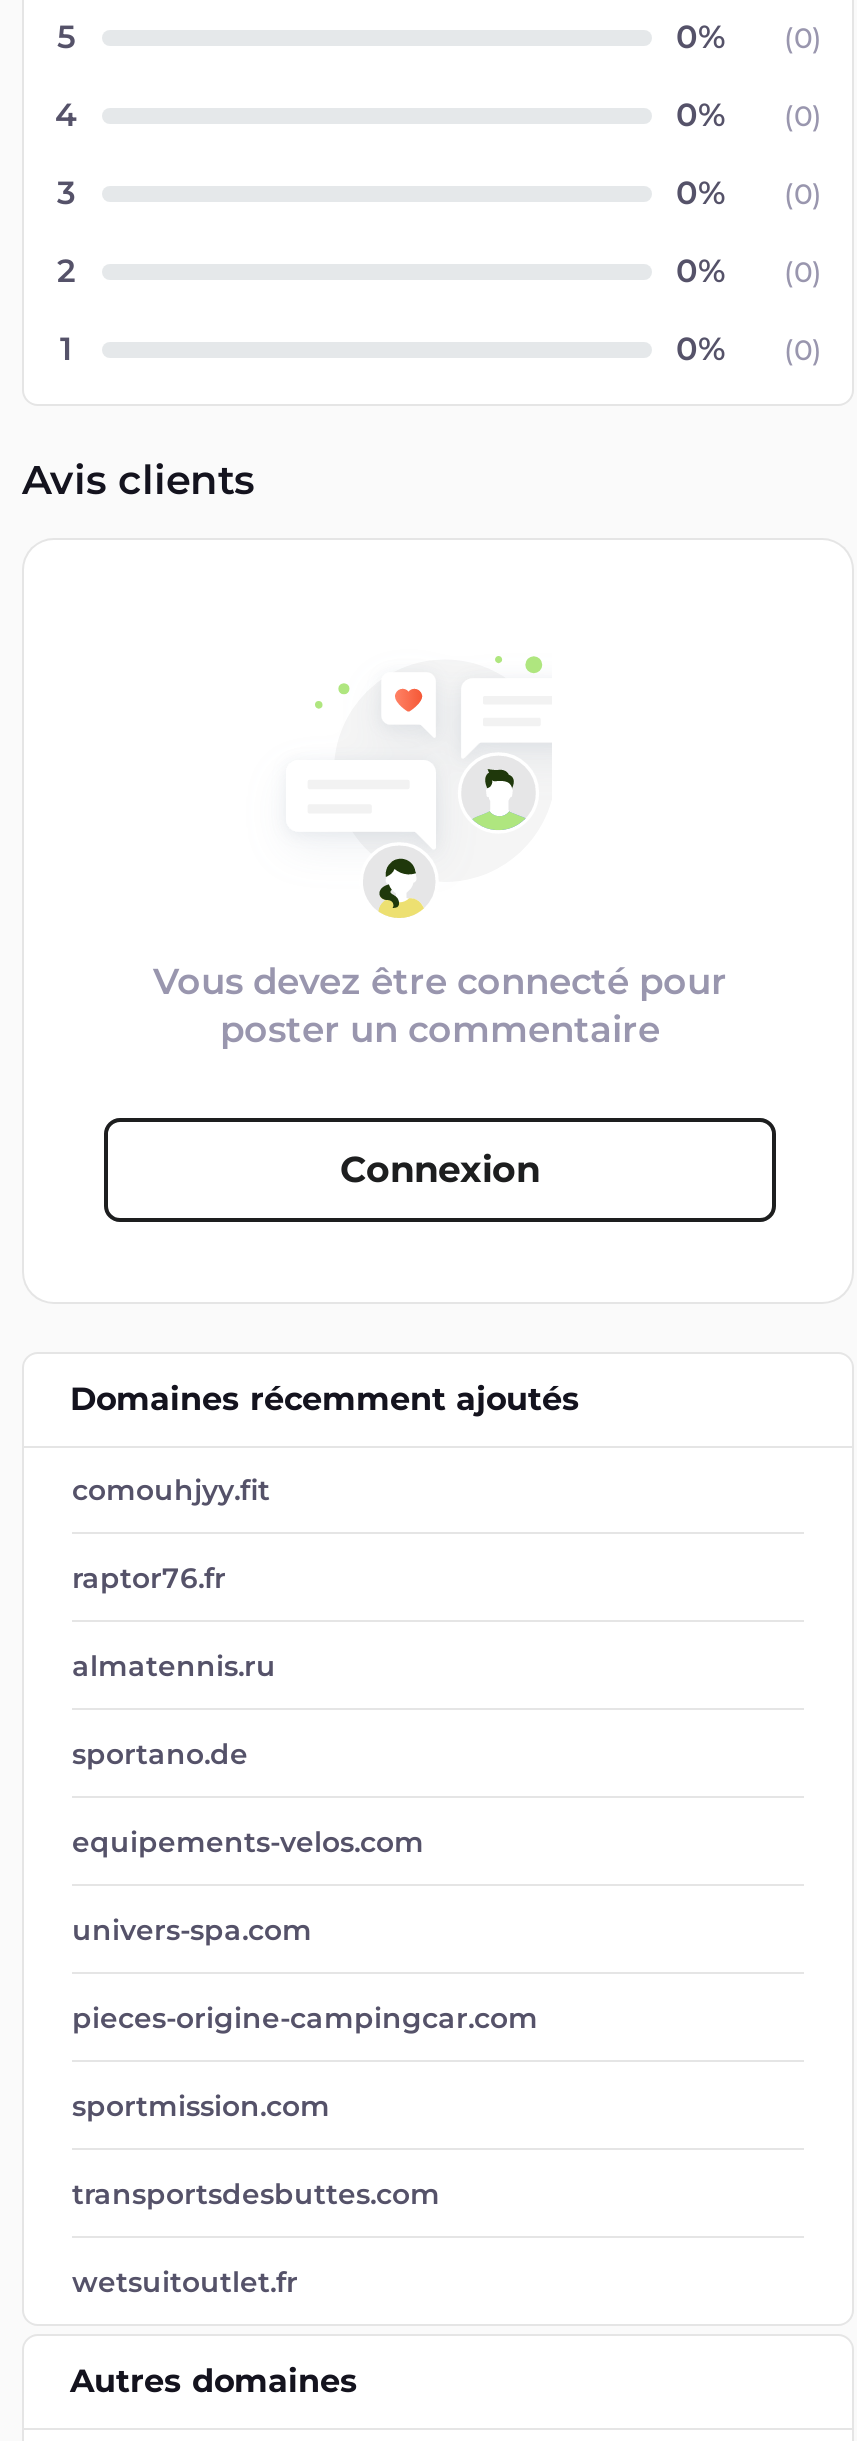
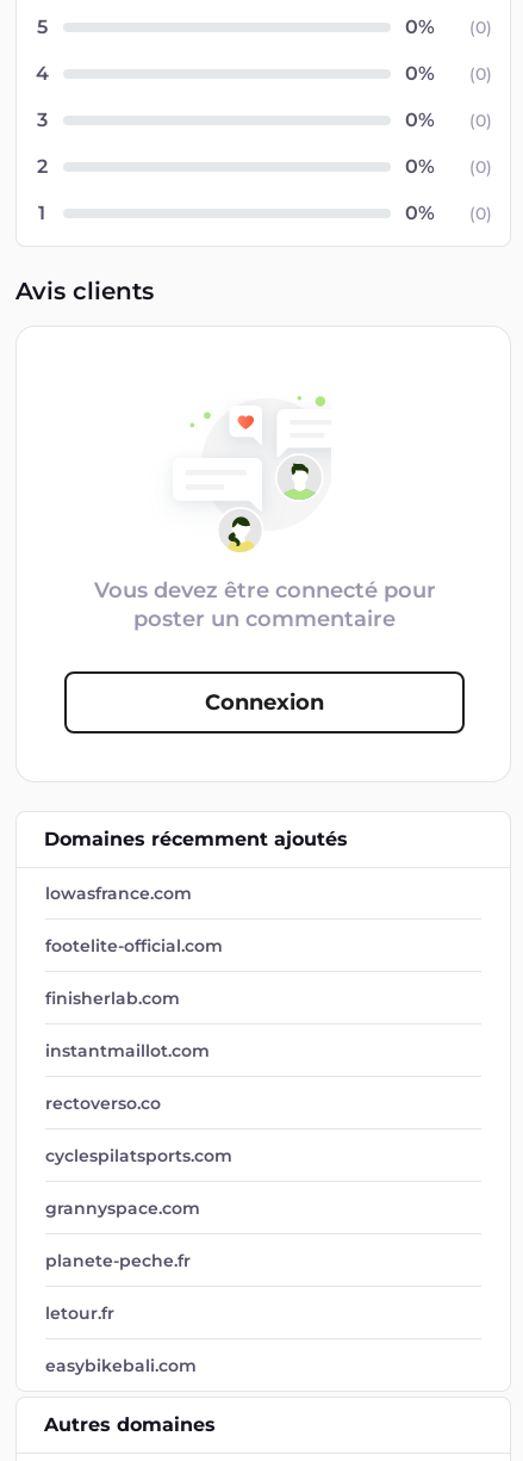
[72,1472,270,1508] comouhjyy.fit -> [45,883,192,904] lowasfrance.com
[72,1560,226,1596] raptor76.fr -> [45,935,223,957] footelite-official.com
[72,1648,276,1684] almatennis.ru -> [45,988,180,1009] finisherlab.com
[72,1736,248,1772] sportano.de -> [45,1040,210,1061] instantmaillot.com
[72,1824,424,1860] equipements-velos.com -> [45,1092,161,1114] rectoverso.co
[72,1912,312,1948] univers-spa.com -> [45,1145,232,1166] cyclespilatsports.com
[72,2000,538,2036] pieces-origine-campingcar.com -> [45,1197,200,1219] grannyspace.com
[72,2088,330,2124] sportmission.com -> [45,1250,191,1271] planete-peche.fr
[72,2176,440,2212] transportsdesbuttes.com -> [45,1302,114,1324] letour.fr
[72,2264,298,2300] wetsuitoutlet.fr -> [45,1355,197,1376] easybikebali.com

